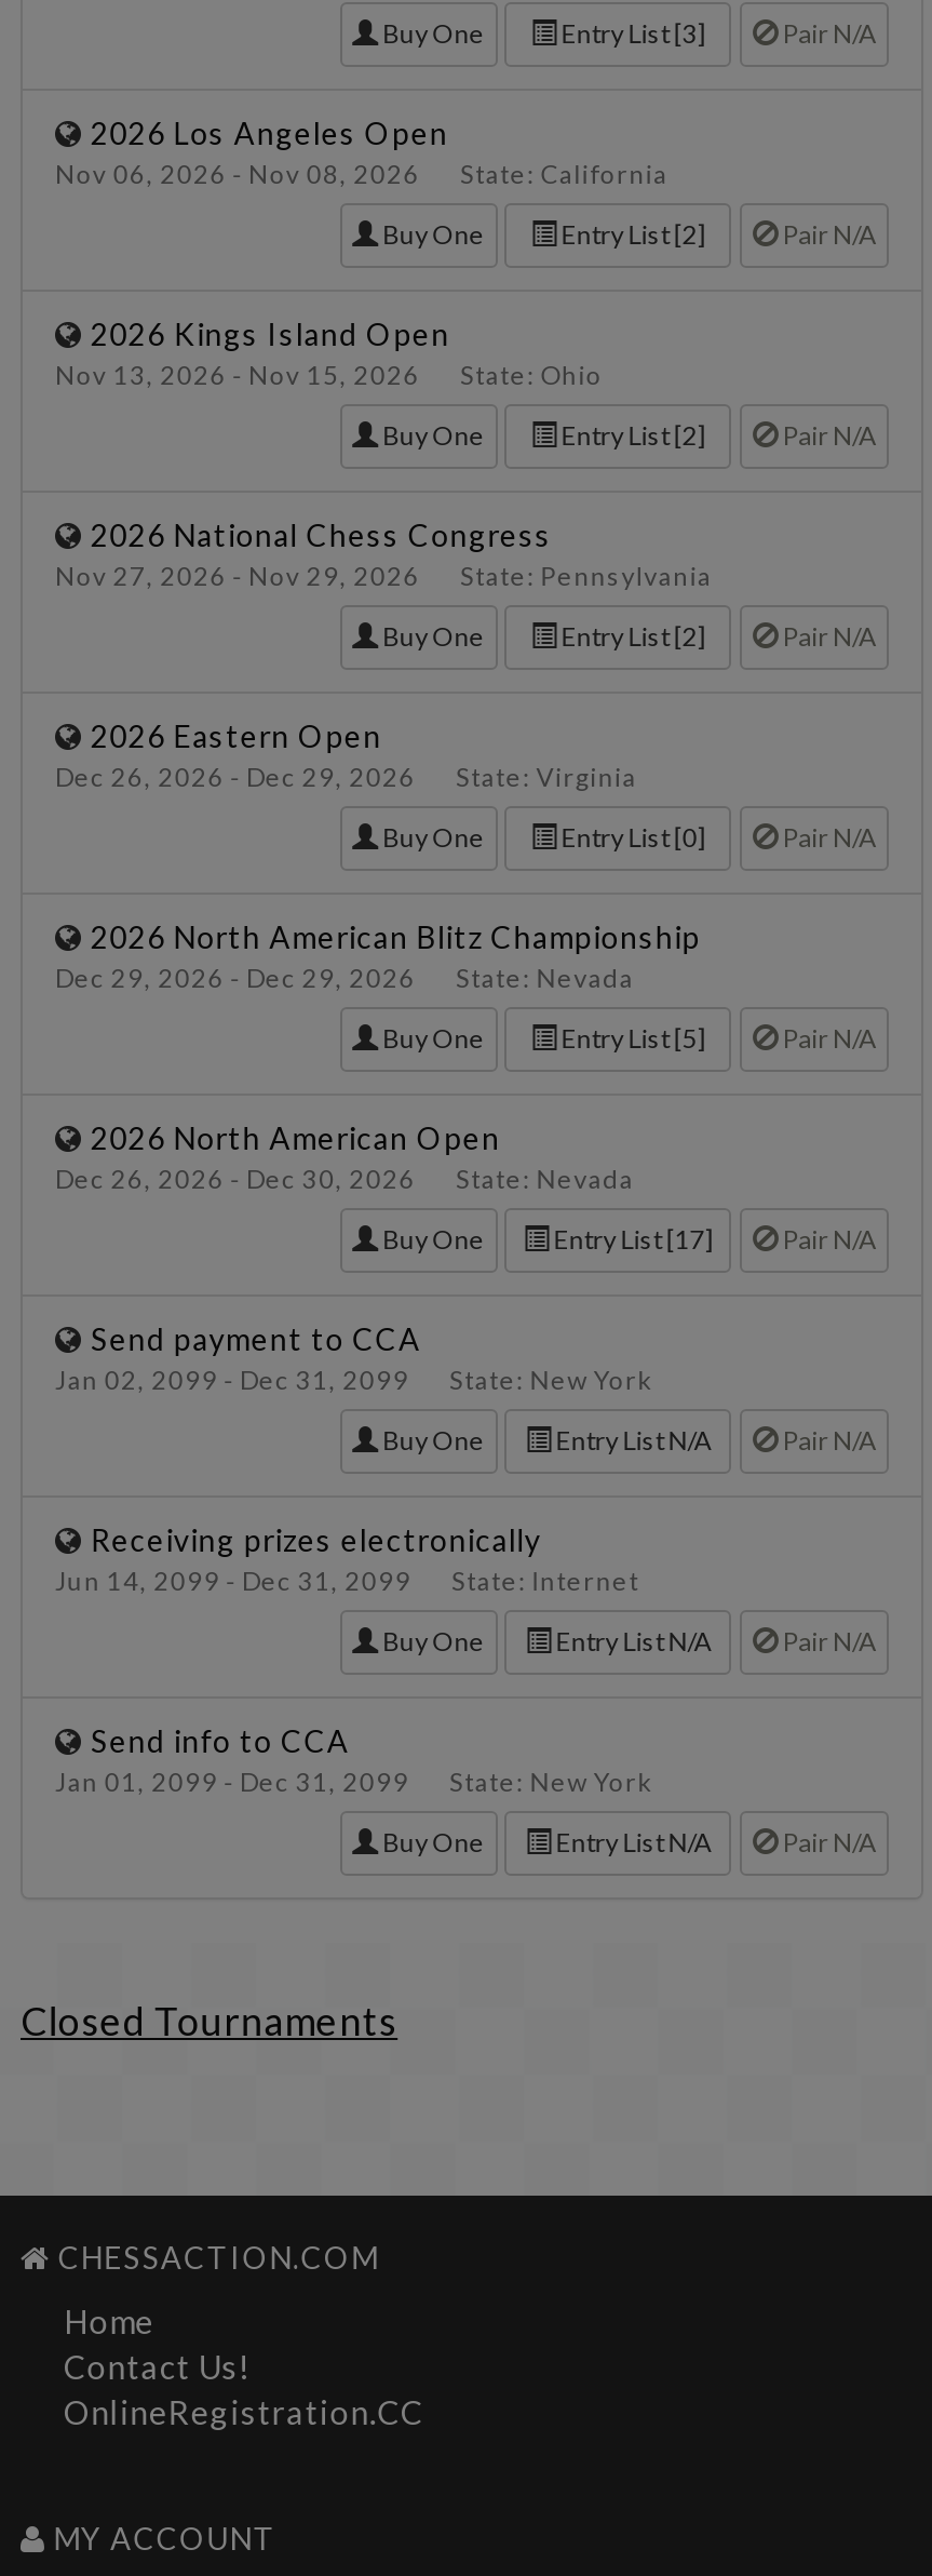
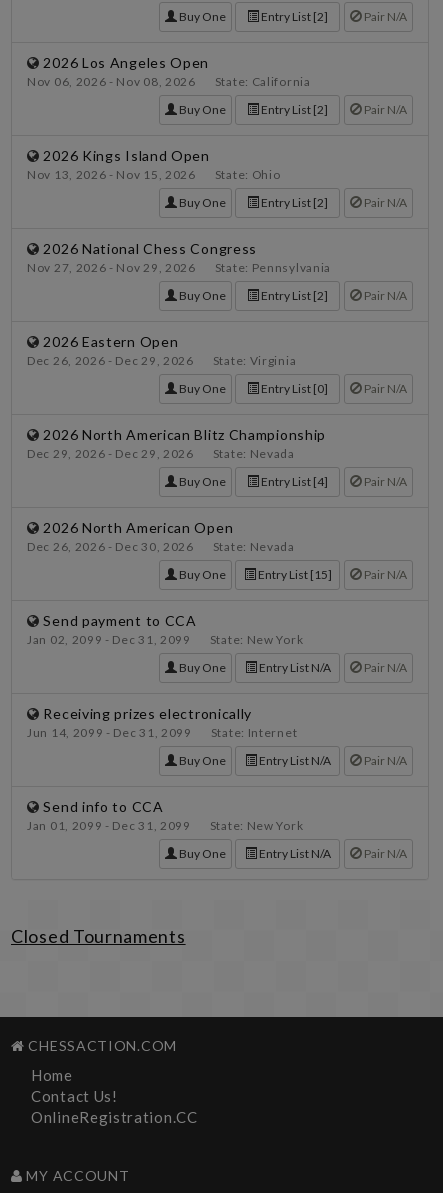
[561,18,706,50] Entry List [3] -> [261,9,328,24] Entry List [2]
[561,1023,706,1055] Entry List [5] -> [261,474,328,489] Entry List [4]
[554,1224,713,1256] Entry List [17] -> [258,567,332,582] Entry List [15]

